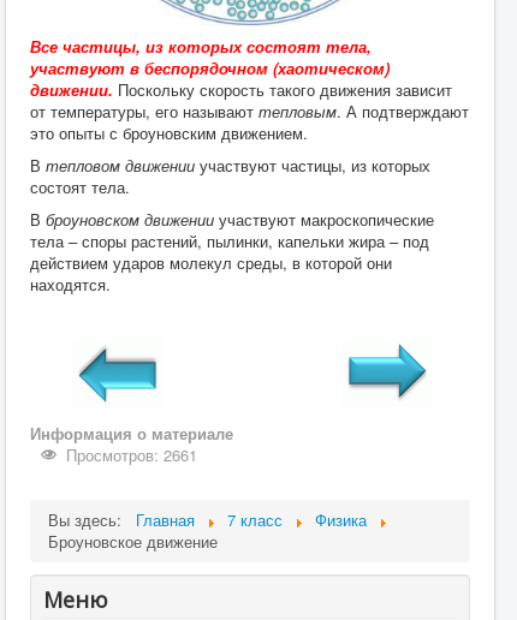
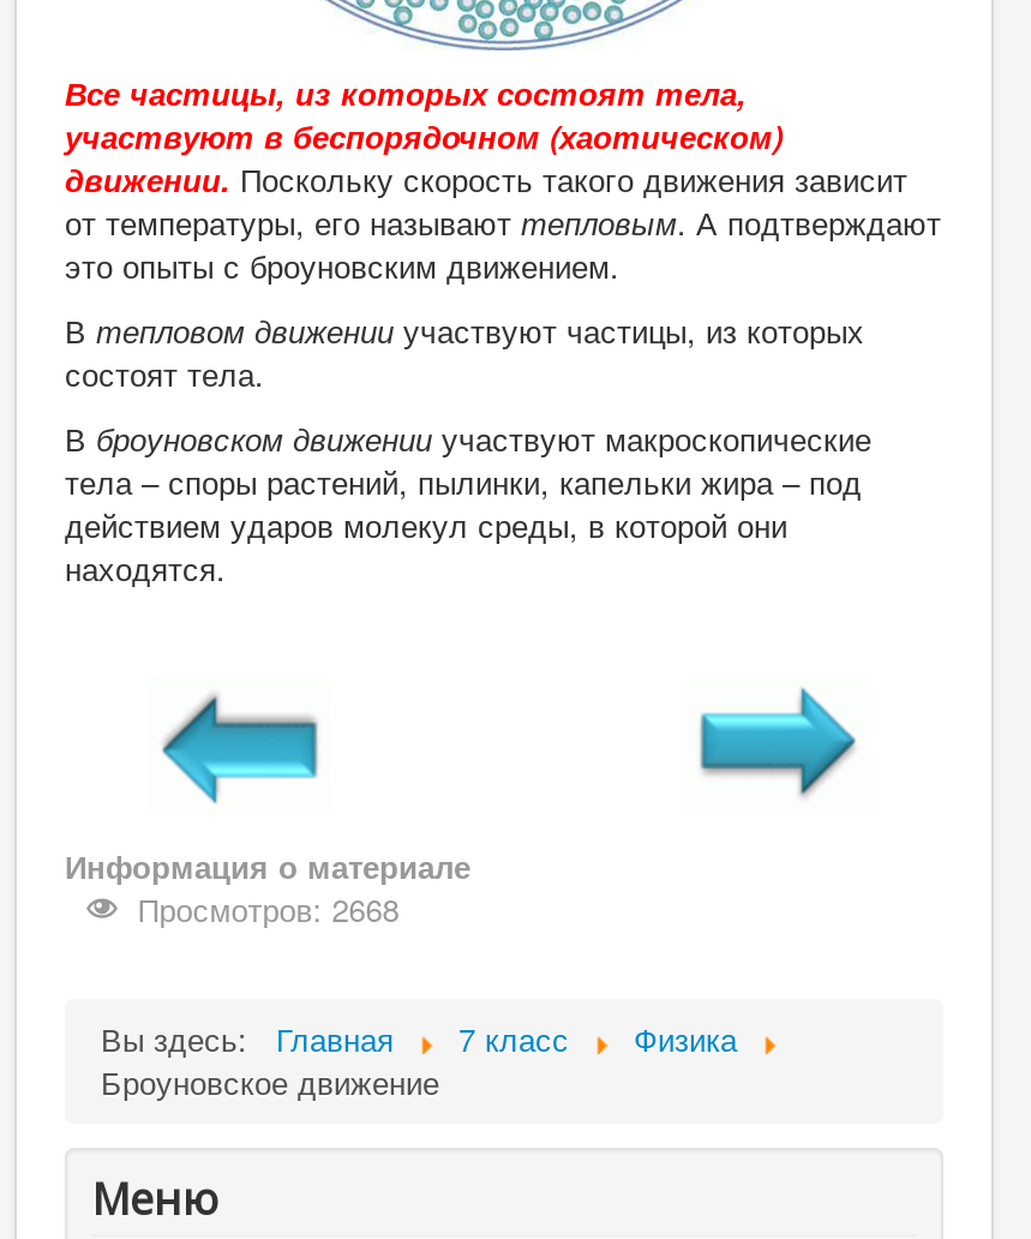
[66,443,197,466] Просмотров: 2661 -> [137,886,399,932] Просмотров: 2668

